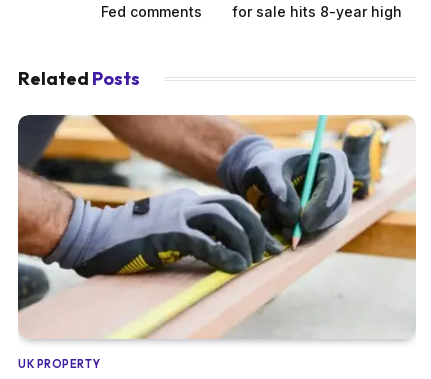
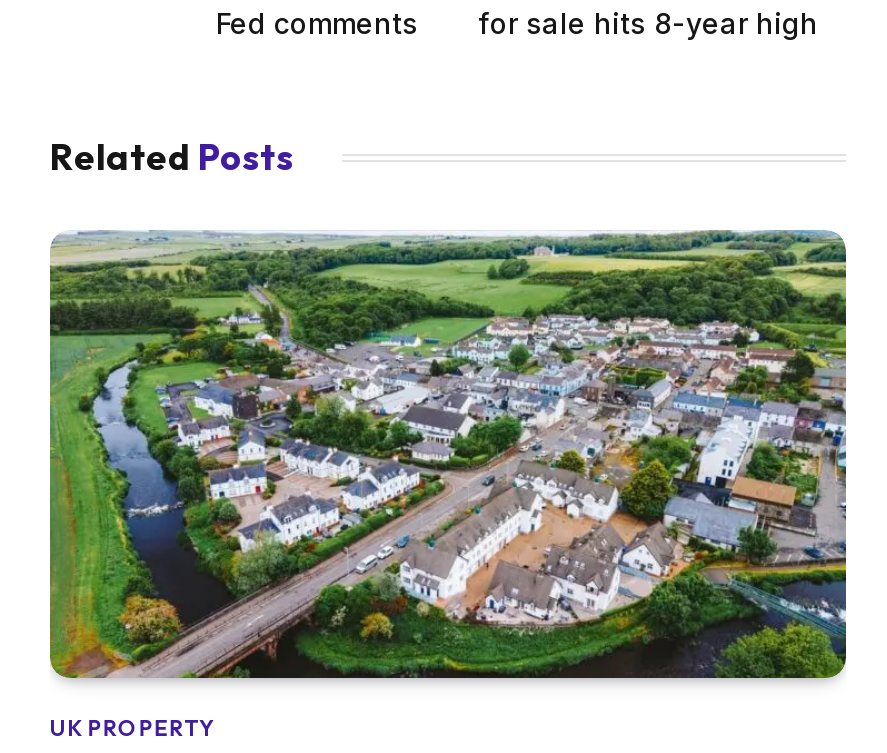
[17,114,417,339] [image] -> [48,228,848,680] [image]

